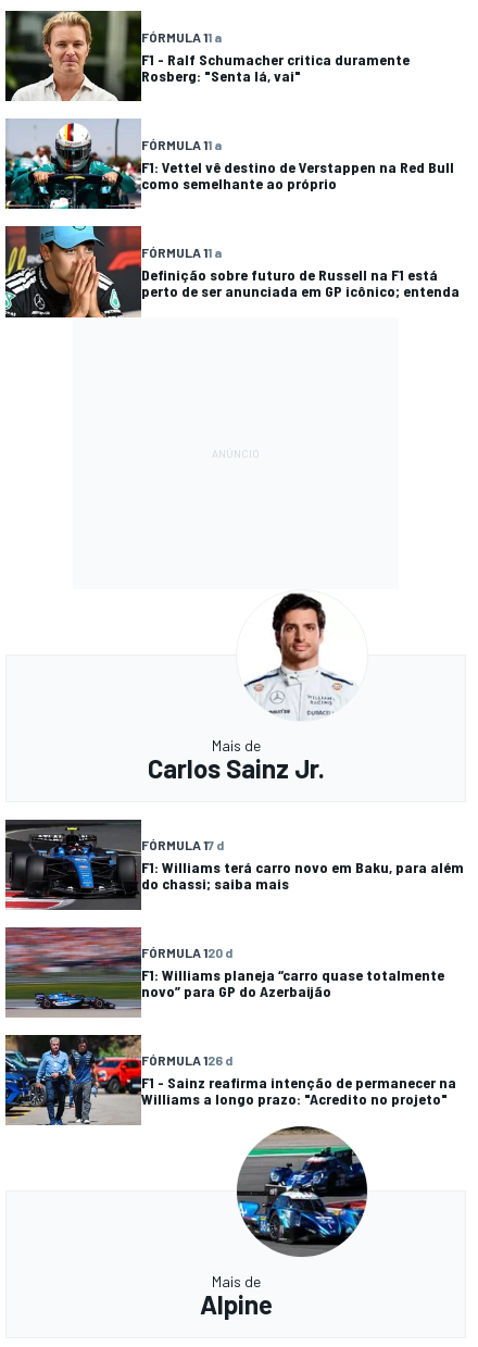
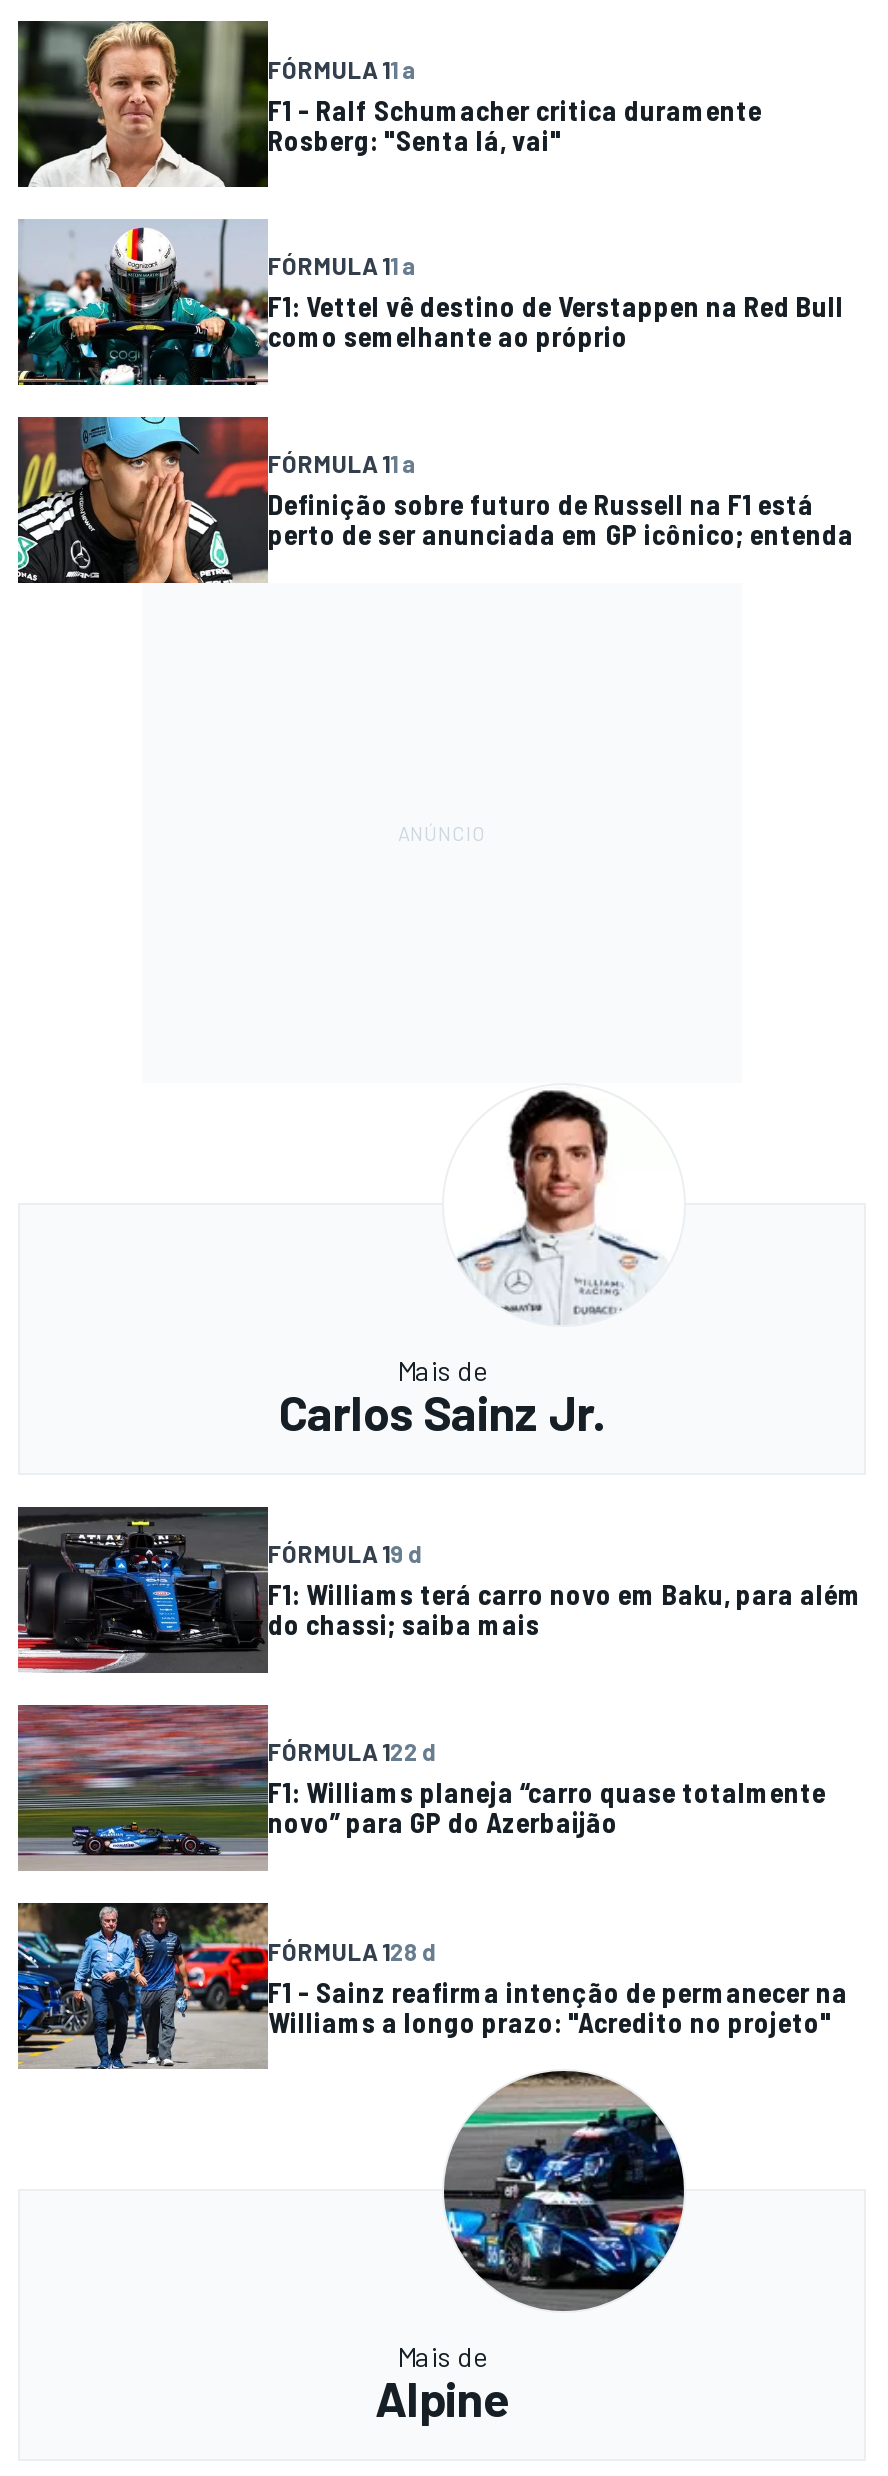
[141,837,224,853] FÓRMULA 17 d -> [268,1540,422,1568] FÓRMULA 19 d
[141,945,232,960] FÓRMULA 120 d -> [268,1738,436,1766] FÓRMULA 122 d
[141,1053,232,1068] FÓRMULA 126 d -> [268,1936,436,1964] FÓRMULA 128 d

